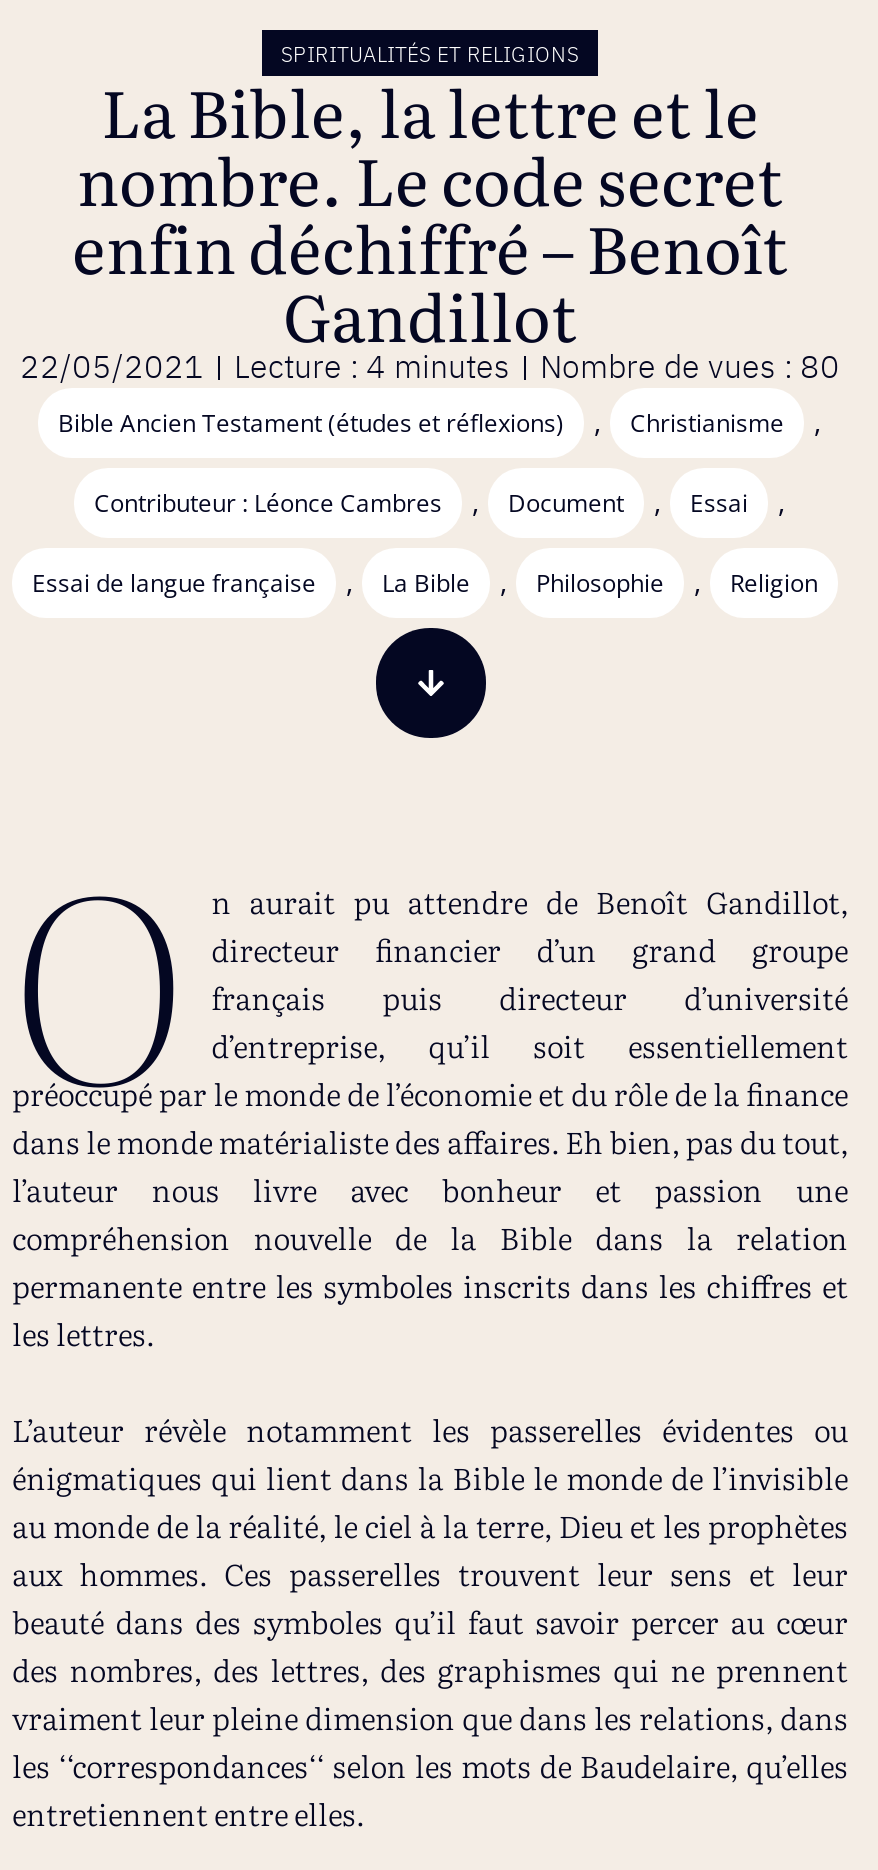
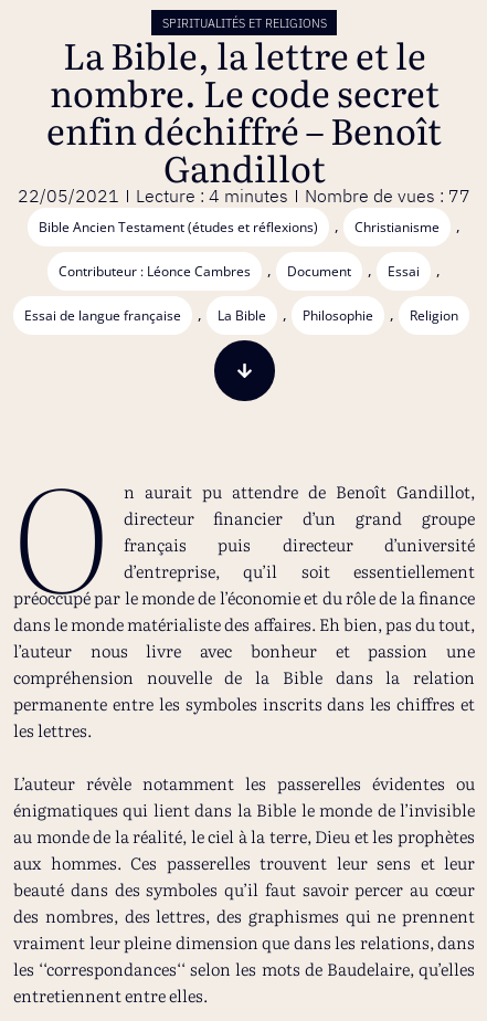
[540,344,840,392] Nombre de vues : 80 -> [305,183,470,210] Nombre de vues : 77

